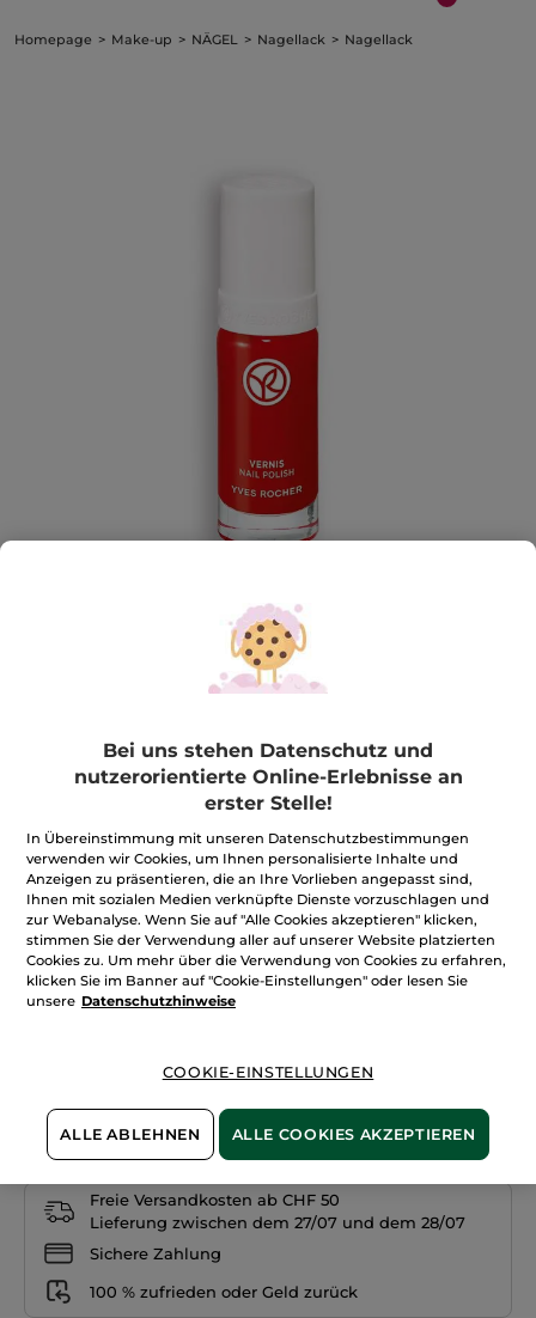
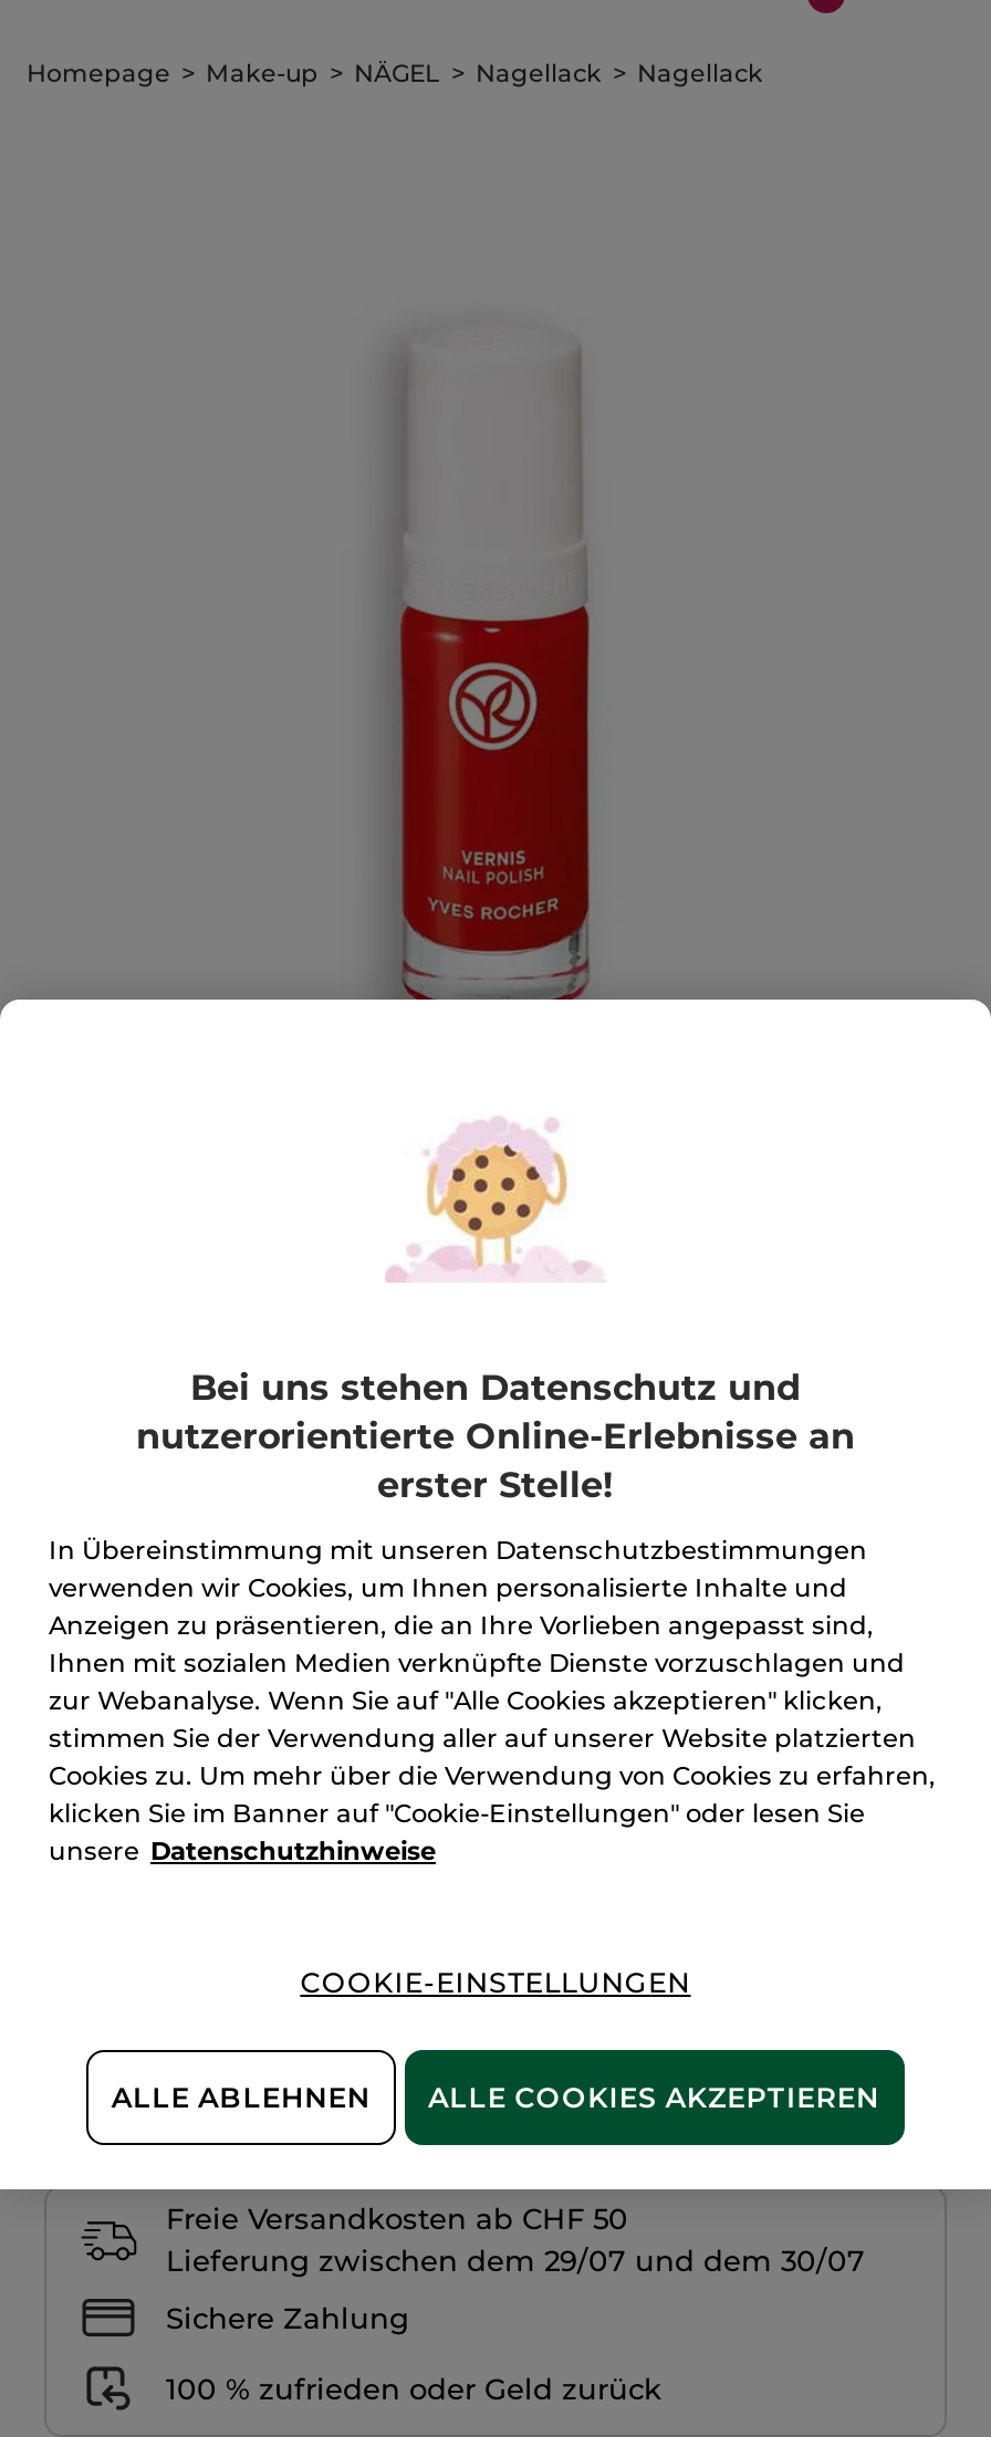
[90,1213,465,1232] Lieferung zwischen dem 27/07 und dem 28/07 -> [166,2242,865,2278] Lieferung zwischen dem 29/07 und dem 30/07

